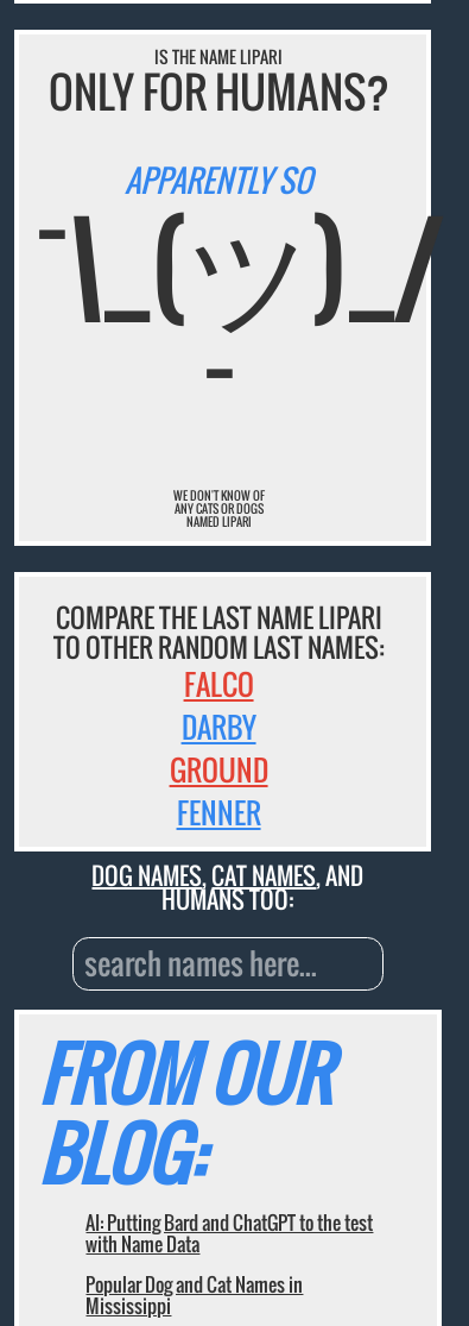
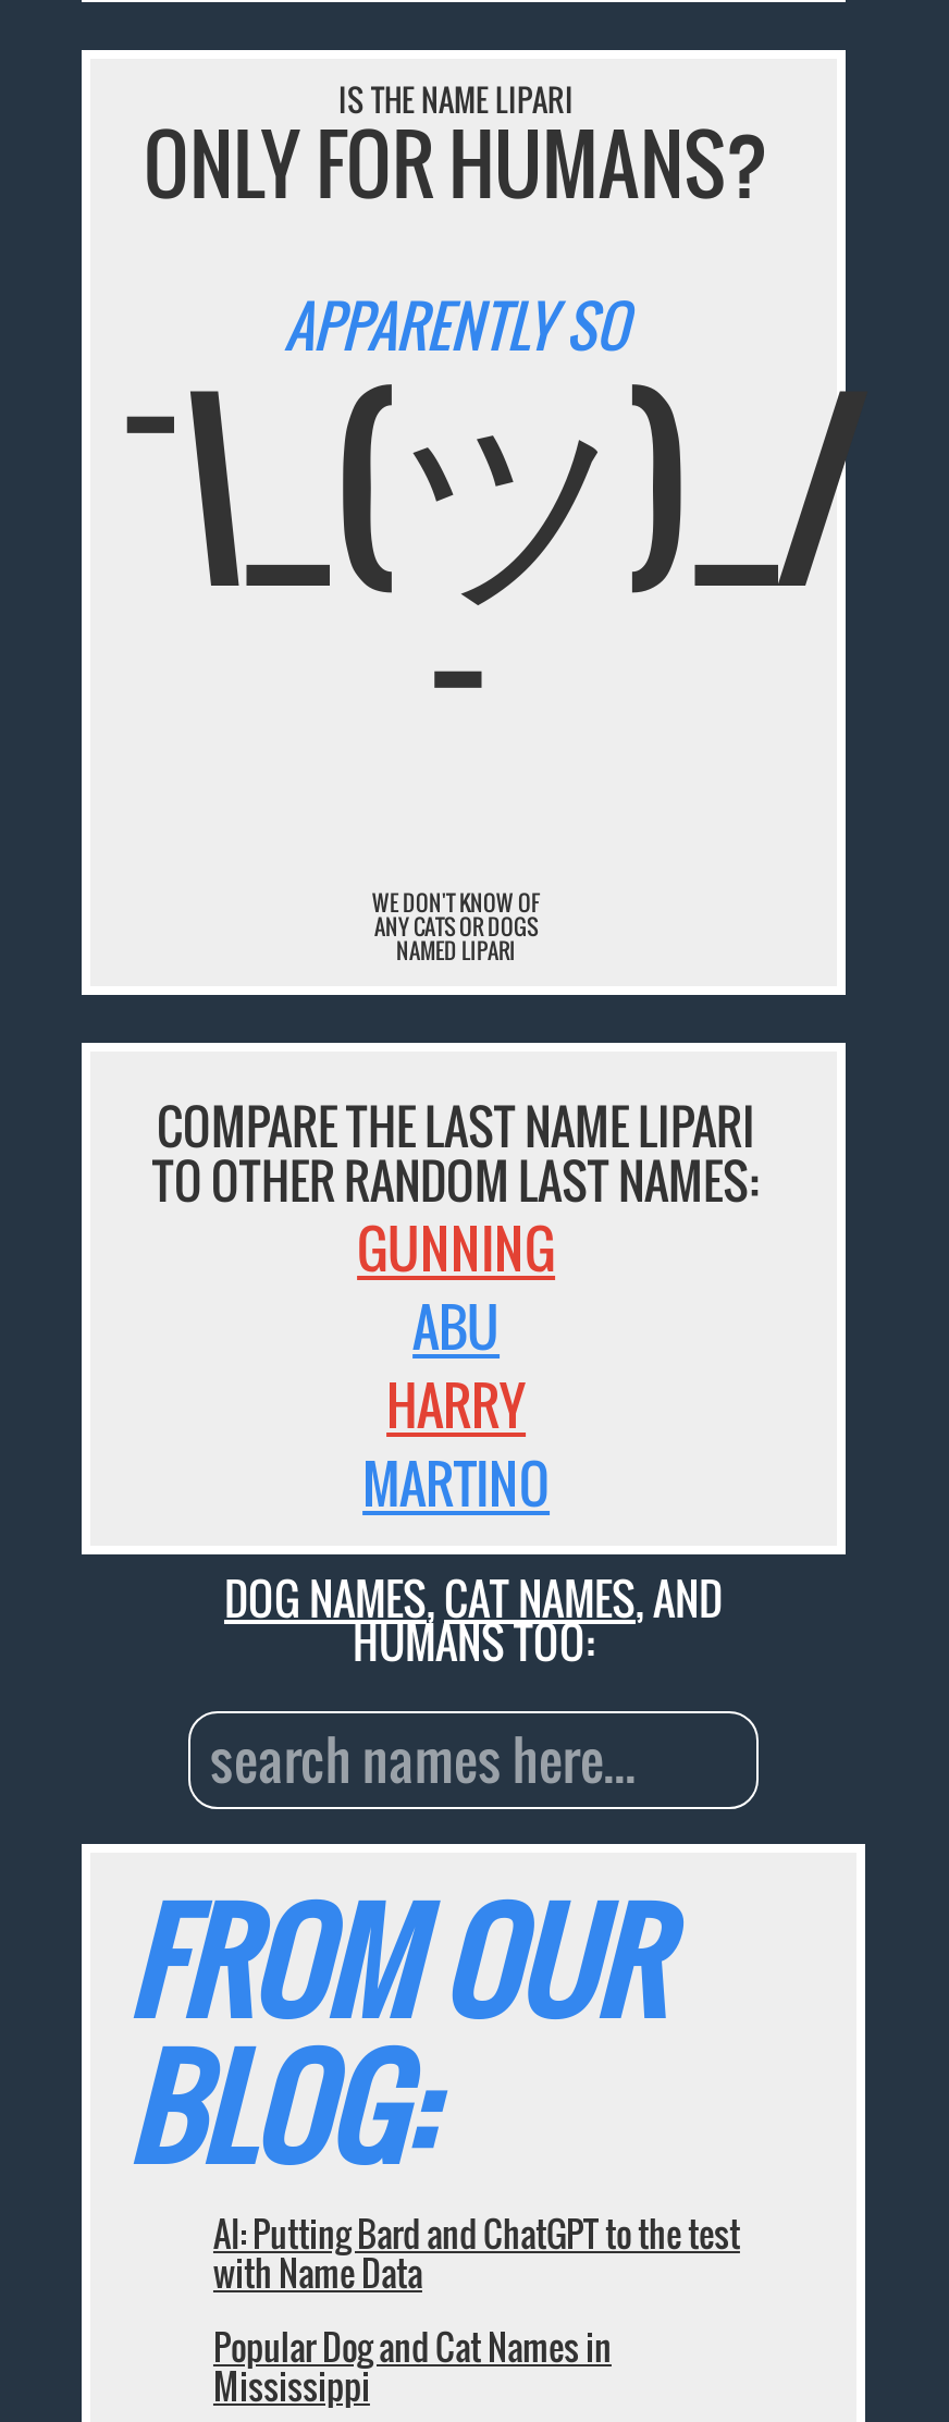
[169,663,268,834] FALCO | DARBY | GROUND | FENNER -> [357,1209,555,1522] GUNNING | ABU | HARRY | MARTINO

